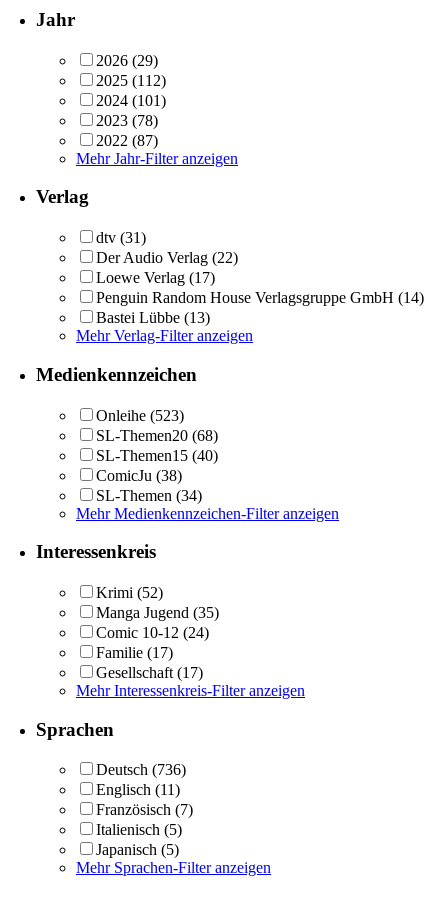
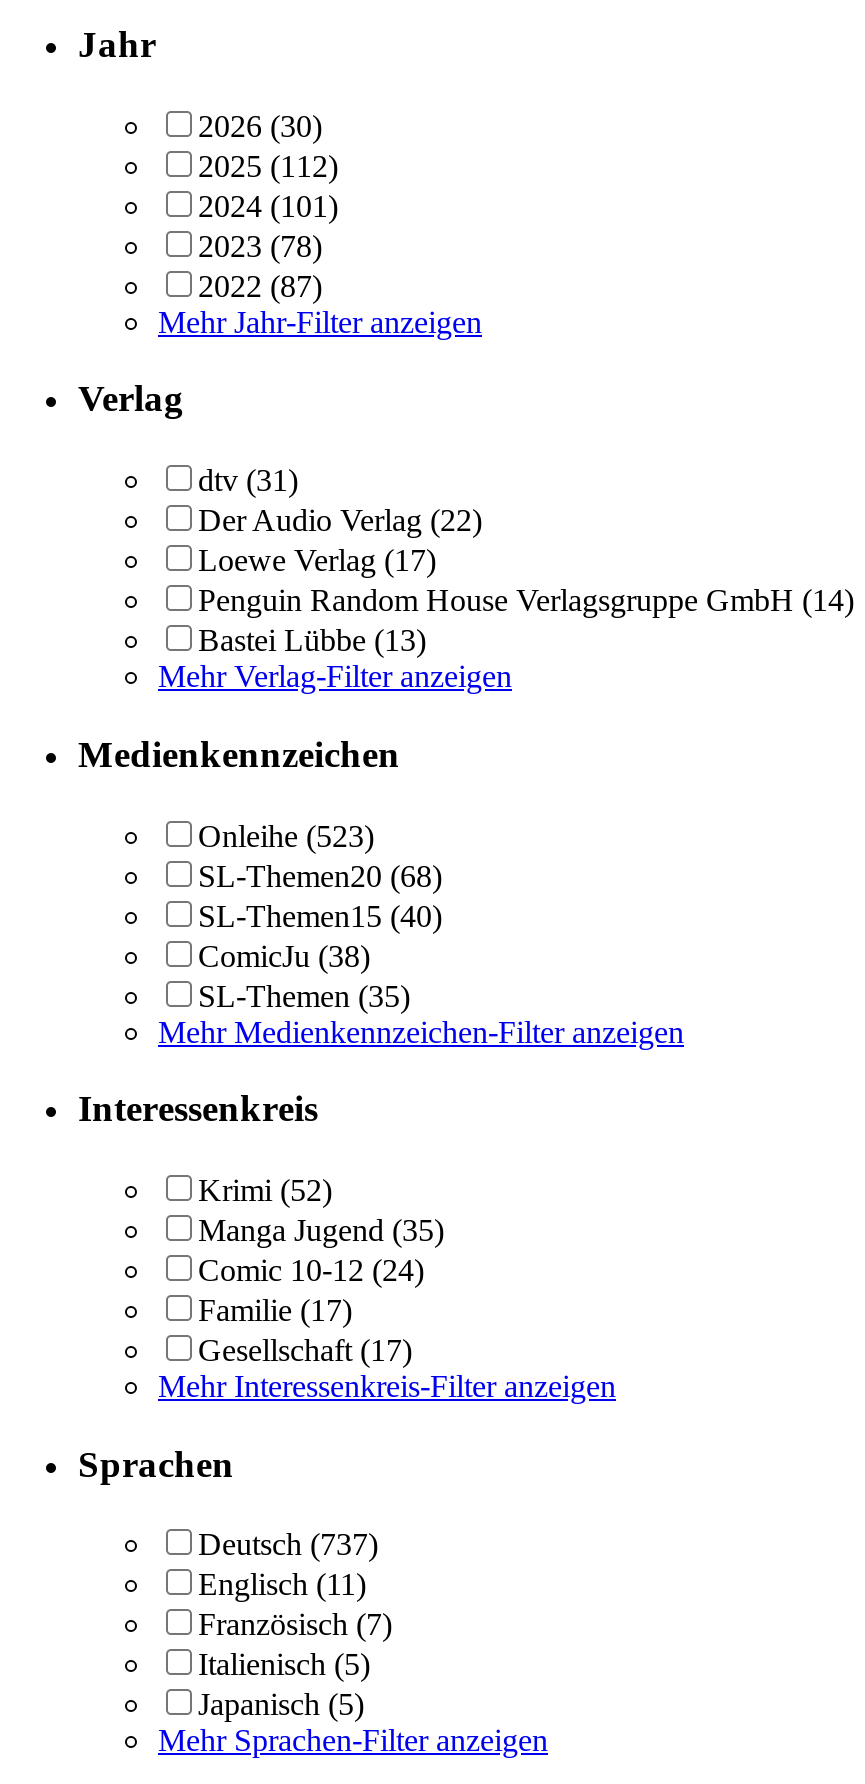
[96,52,158,69] 2026 (29) -> [198,108,322,142] 2026 (30)
[96,487,202,504] SL-Themen (34) -> [198,978,410,1012] SL-Themen (35)
[96,761,186,778] Deutsch (736) -> [198,1528,378,1562] Deutsch (737)

